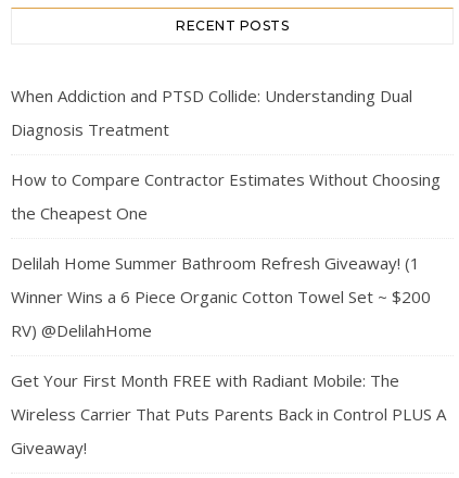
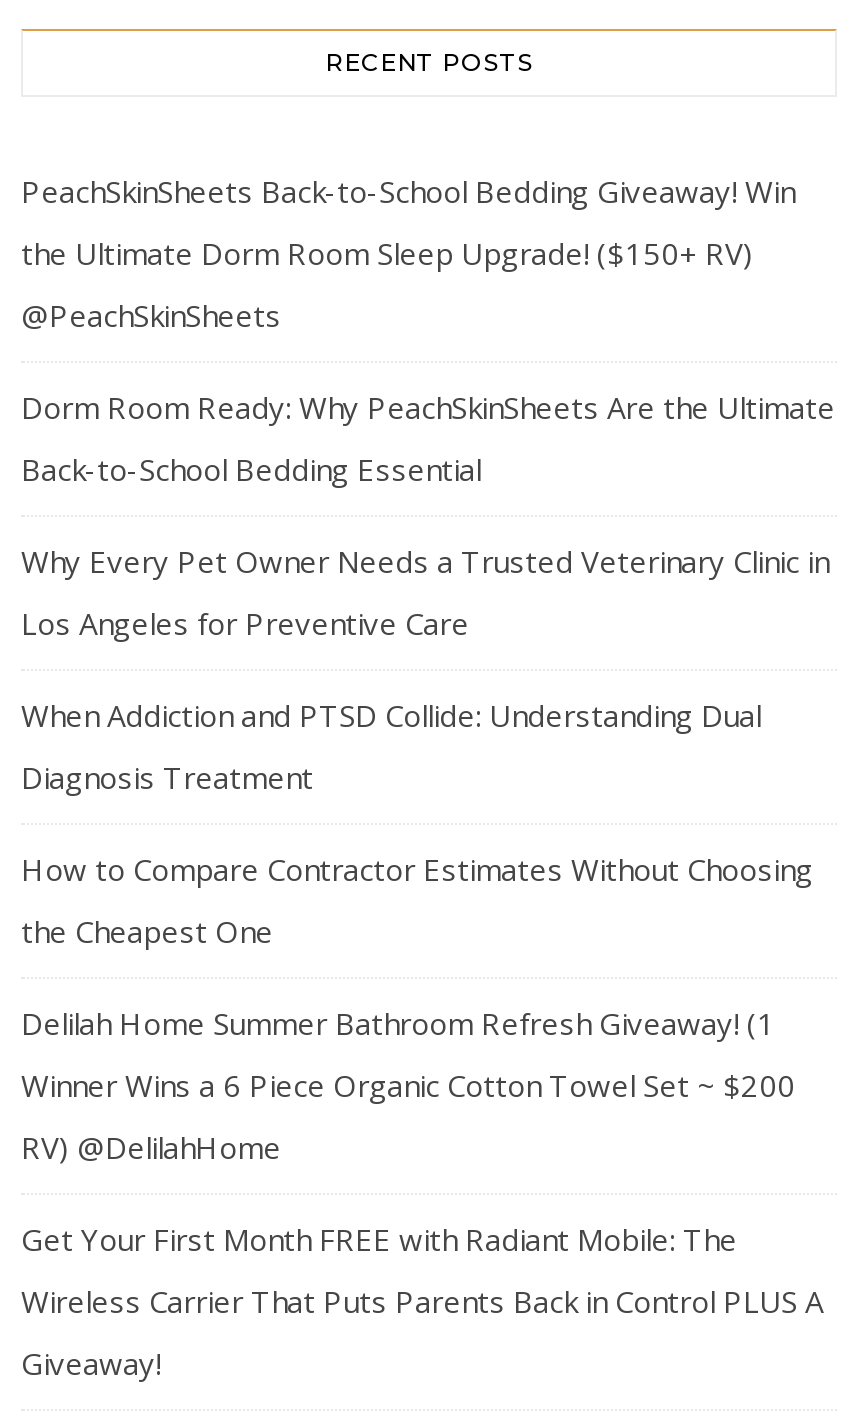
none -> [21,170,835,642] PeachSkinSheets Back-to-School Bedding Giveaway! Win | the Ultimate Dorm Room Sleep Upgrade! ($150+ RV) | @PeachSkinSheets | Dorm Room Ready: Why PeachSkinSheets Are the Ultimate | Back-to-School Bedding Essential | Why Every Pet Owner Needs a Trusted Veterinary Clinic in | Los Angeles for Preventive Care

